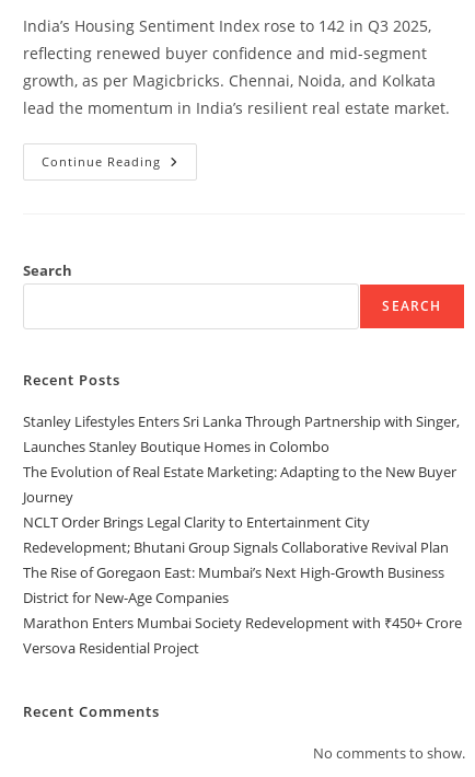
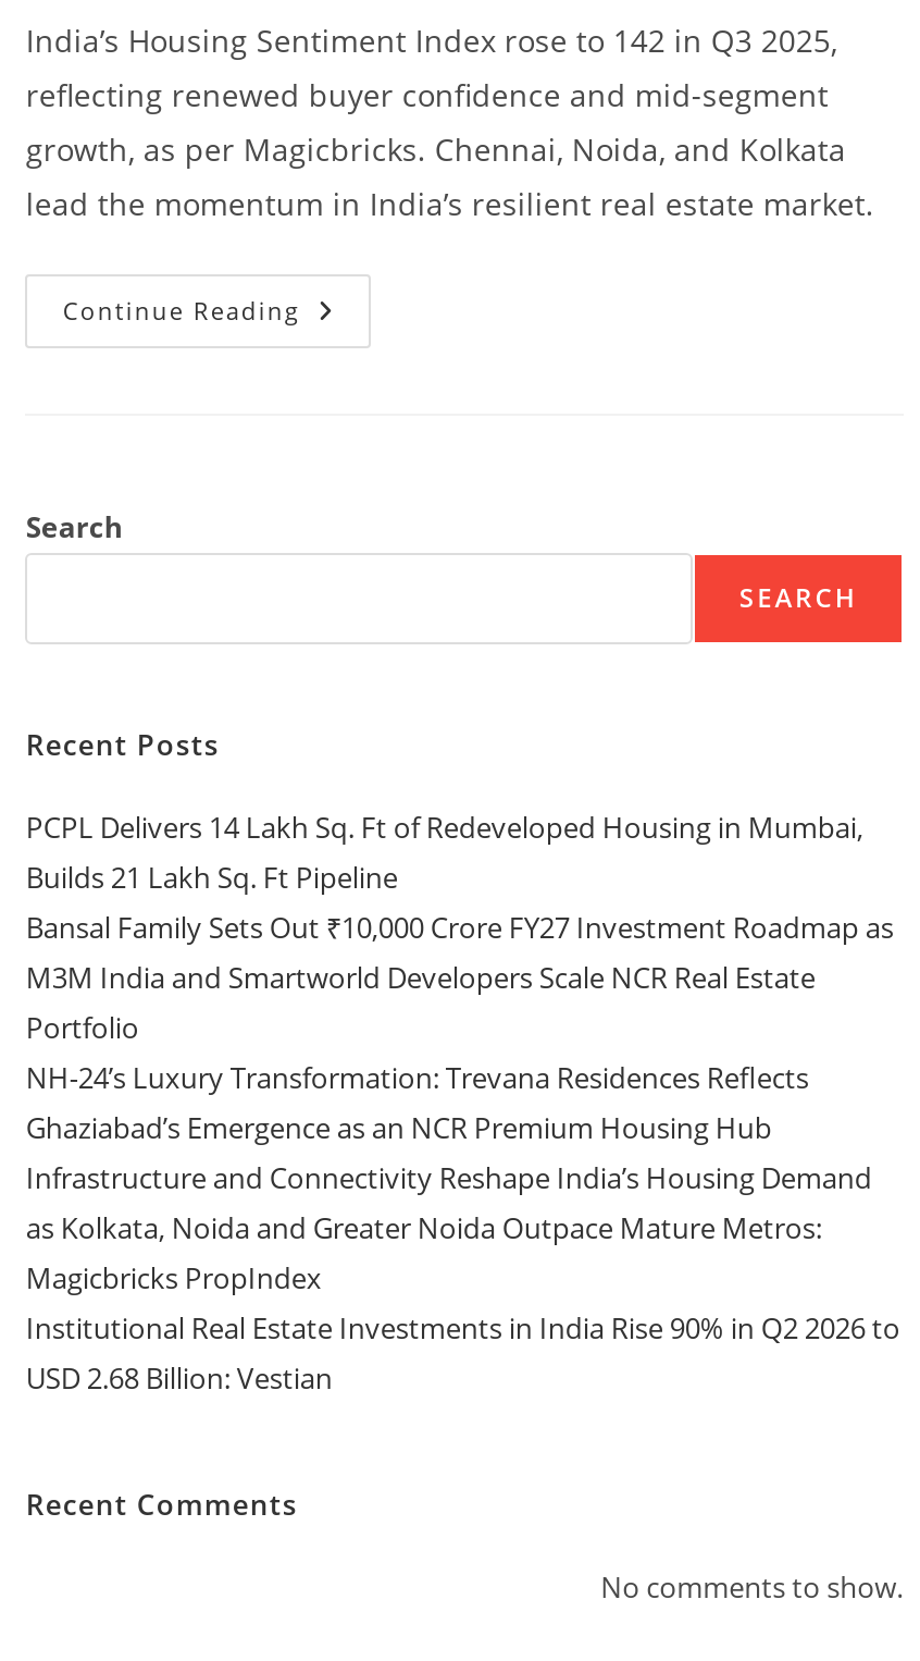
[23,412,462,658] Stanley Lifestyles Enters Sri Lanka Through Partnership with Singer, | Launches Stanley Boutique Homes in Colombo | The Evolution of Real Estate Marketing: Adapting to the New Buyer | Journey | NCLT Order Brings Legal Clarity to Entertainment City | Redevelopment; Bhutani Group Signals Collaborative Revival Plan | The Rise of Goregaon East: Mumbai’s Next High-Growth Business | District for New-Age Companies | Marathon Enters Mumbai Society Redevelopment with ₹450+ Crore | Versova Residential Project -> [26,808,900,1398] PCPL Delivers 14 Lakh Sq. Ft of Redeveloped Housing in Mumbai, | Builds 21 Lakh Sq. Ft Pipeline | Bansal Family Sets Out ₹10,000 Crore FY27 Investment Roadmap as | M3M India and Smartworld Developers Scale NCR Real Estate | Portfolio | NH-24’s Luxury Transformation: Trevana Residences Reflects | Ghaziabad’s Emergence as an NCR Premium Housing Hub | Infrastructure and Connectivity Reshape India’s Housing Demand | as Kolkata, Noida and Greater Noida Outpace Mature Metros: | Magicbricks PropIndex | Institutional Real Estate Investments in India Rise 90% in Q2 2026 to | USD 2.68 Billion: Vestian

